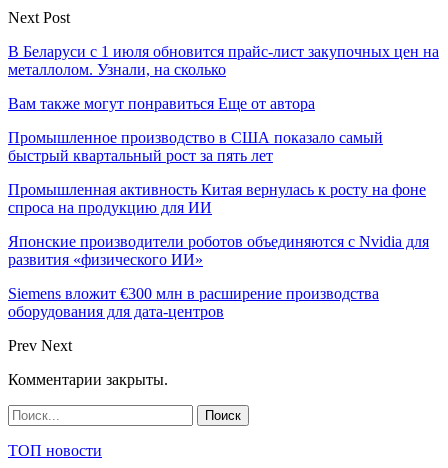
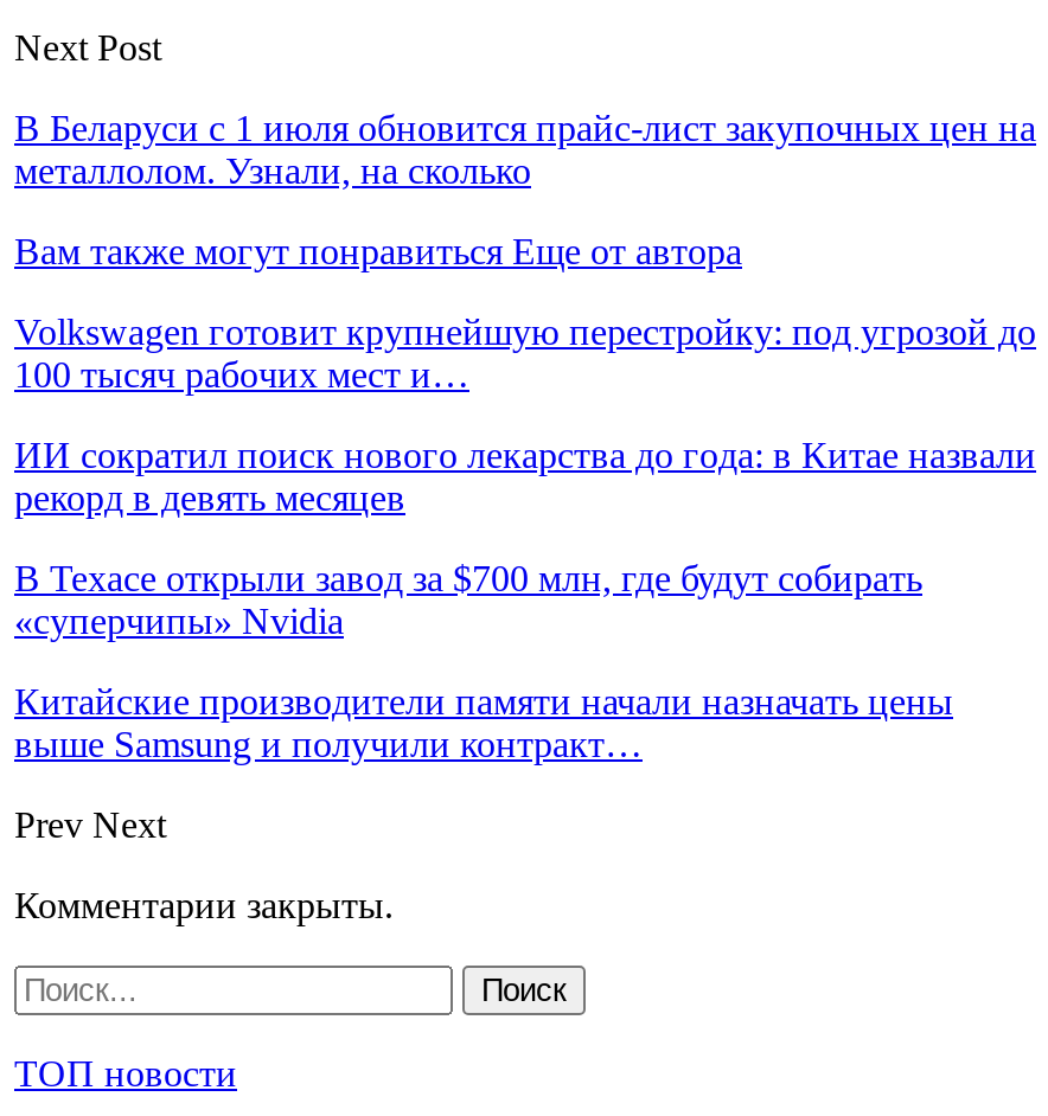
[8,129,383,164] Промышленное производство в США показало самый | быстрый квартальный рост за пять лет -> [14,311,1036,394] Volkswagen готовит крупнейшую перестройку: под угрозой до | 100 тысяч рабочих мест и…
[8,181,426,216] Промышленная активность Китая вернулась к росту на фоне | спроса на продукцию для ИИ -> [14,434,1036,517] ИИ сократил поиск нового лекарства до года: в Китае назвали | рекорд в девять месяцев
[8,233,429,268] Японские производители роботов объединяются с Nvidia для | развития «физического ИИ» -> [14,558,922,640] В Техасе открыли завод за $700 млн, где будут собирать | «суперчипы» Nvidia
[8,285,379,320] Siemens вложит €300 млн в расширение производства | оборудования для дата-центров -> [14,681,953,764] Китайские производители памяти начали назначать цены | выше Samsung и получили контракт…

